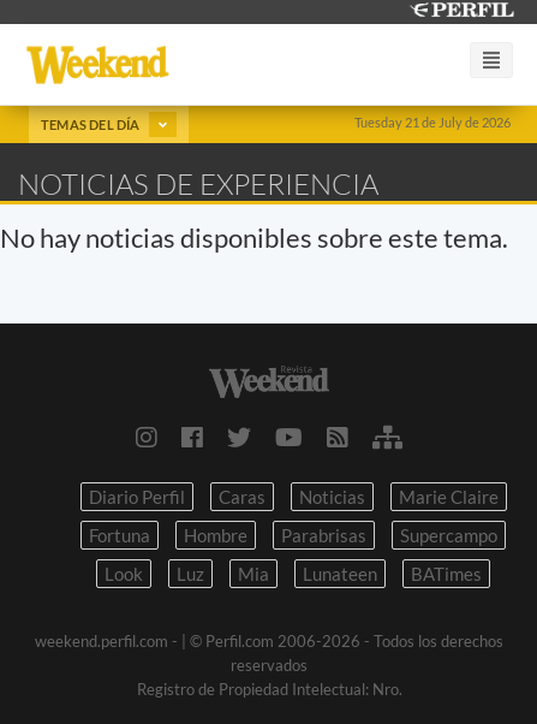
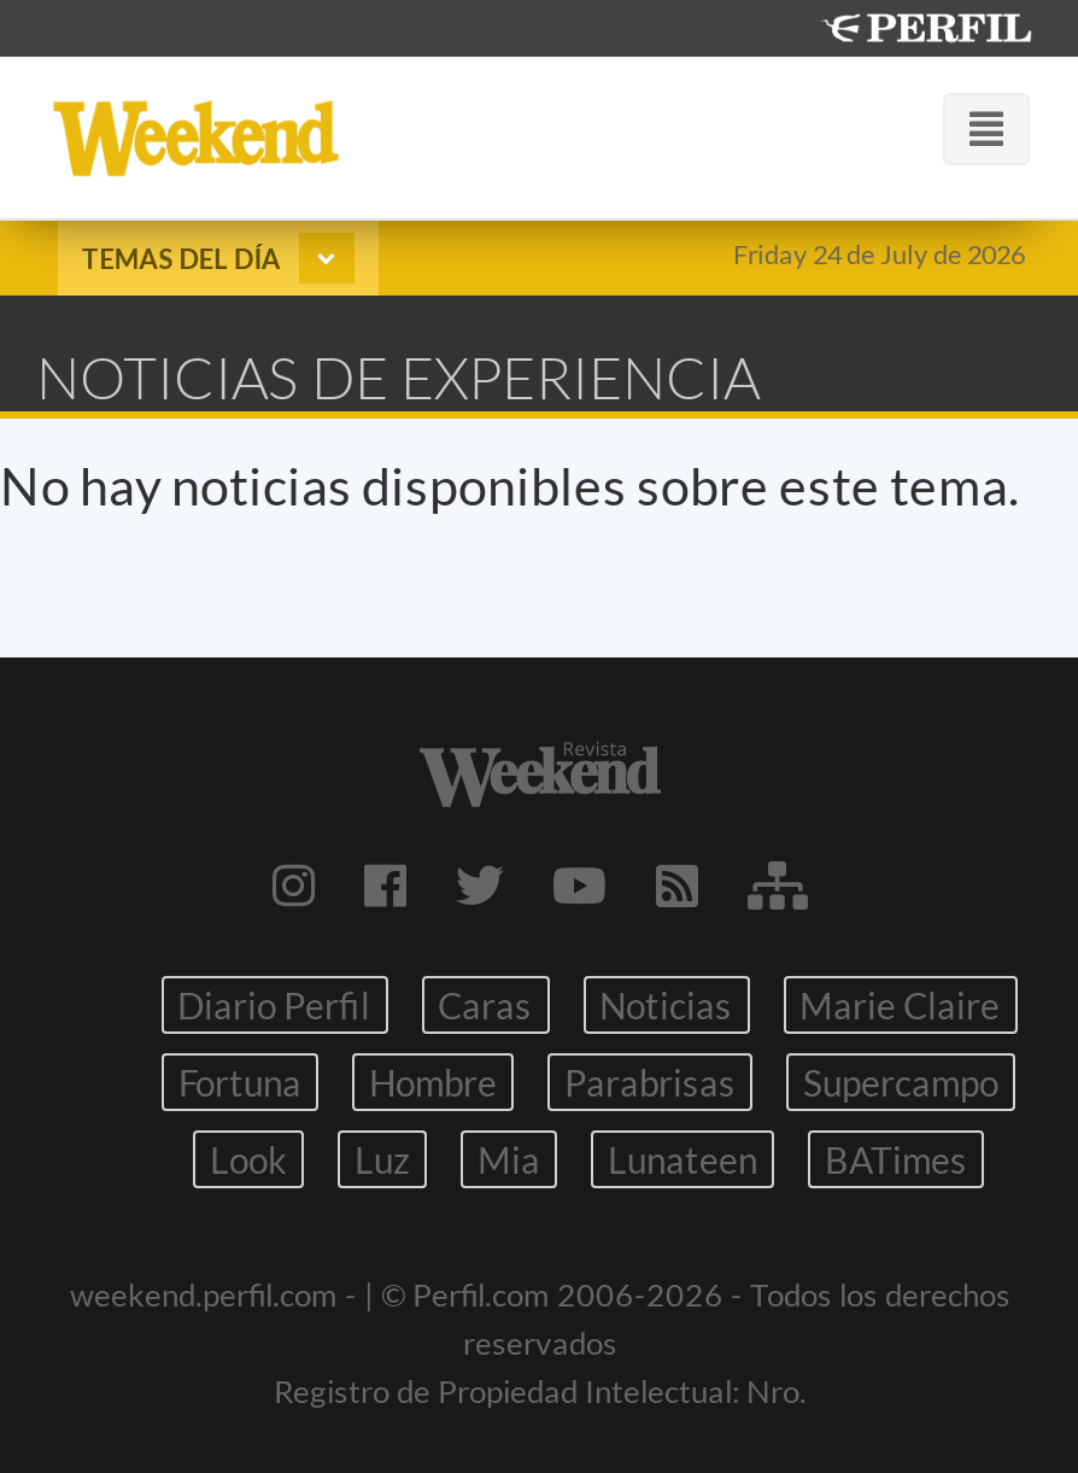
[354,114,511,130] Tuesday 21 de July de 2026 -> [733,238,1025,269] Friday 24 de July de 2026

